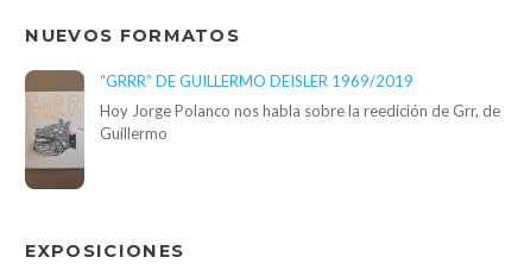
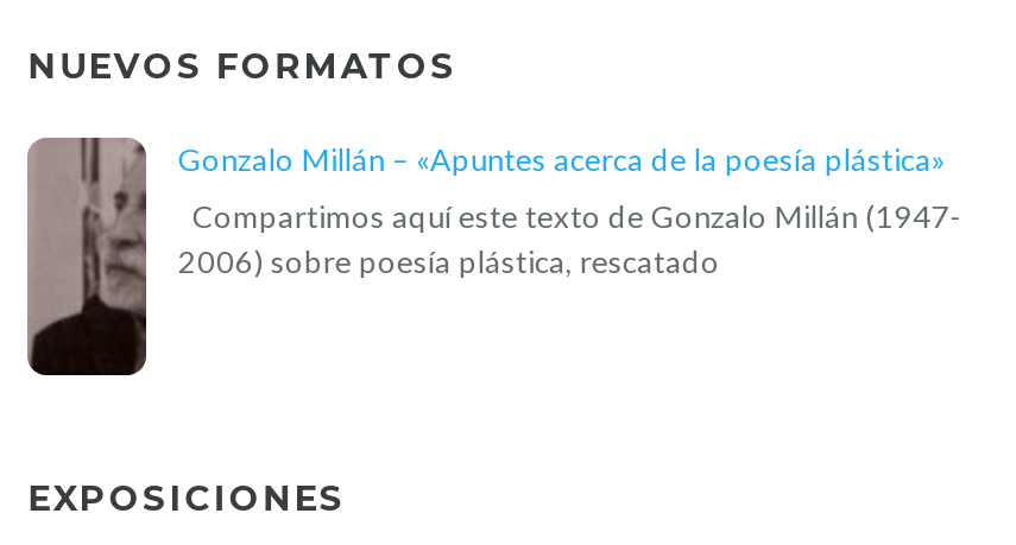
[24,69,414,188] [image] | “GRRR” DE GUILLERMO DEISLER 1969/2019 -> [27,137,946,374] [image] | Gonzalo Millán – «Apuntes acerca de la poesía plástica»
[100,101,501,142] Hoy Jorge Polanco nos habla sobre la reedición de Grr, de | Guillermo -> [178,197,962,280] Compartimos aquí este texto de Gonzalo Millán (1947- | 2006) sobre poesía plástica, rescatado

